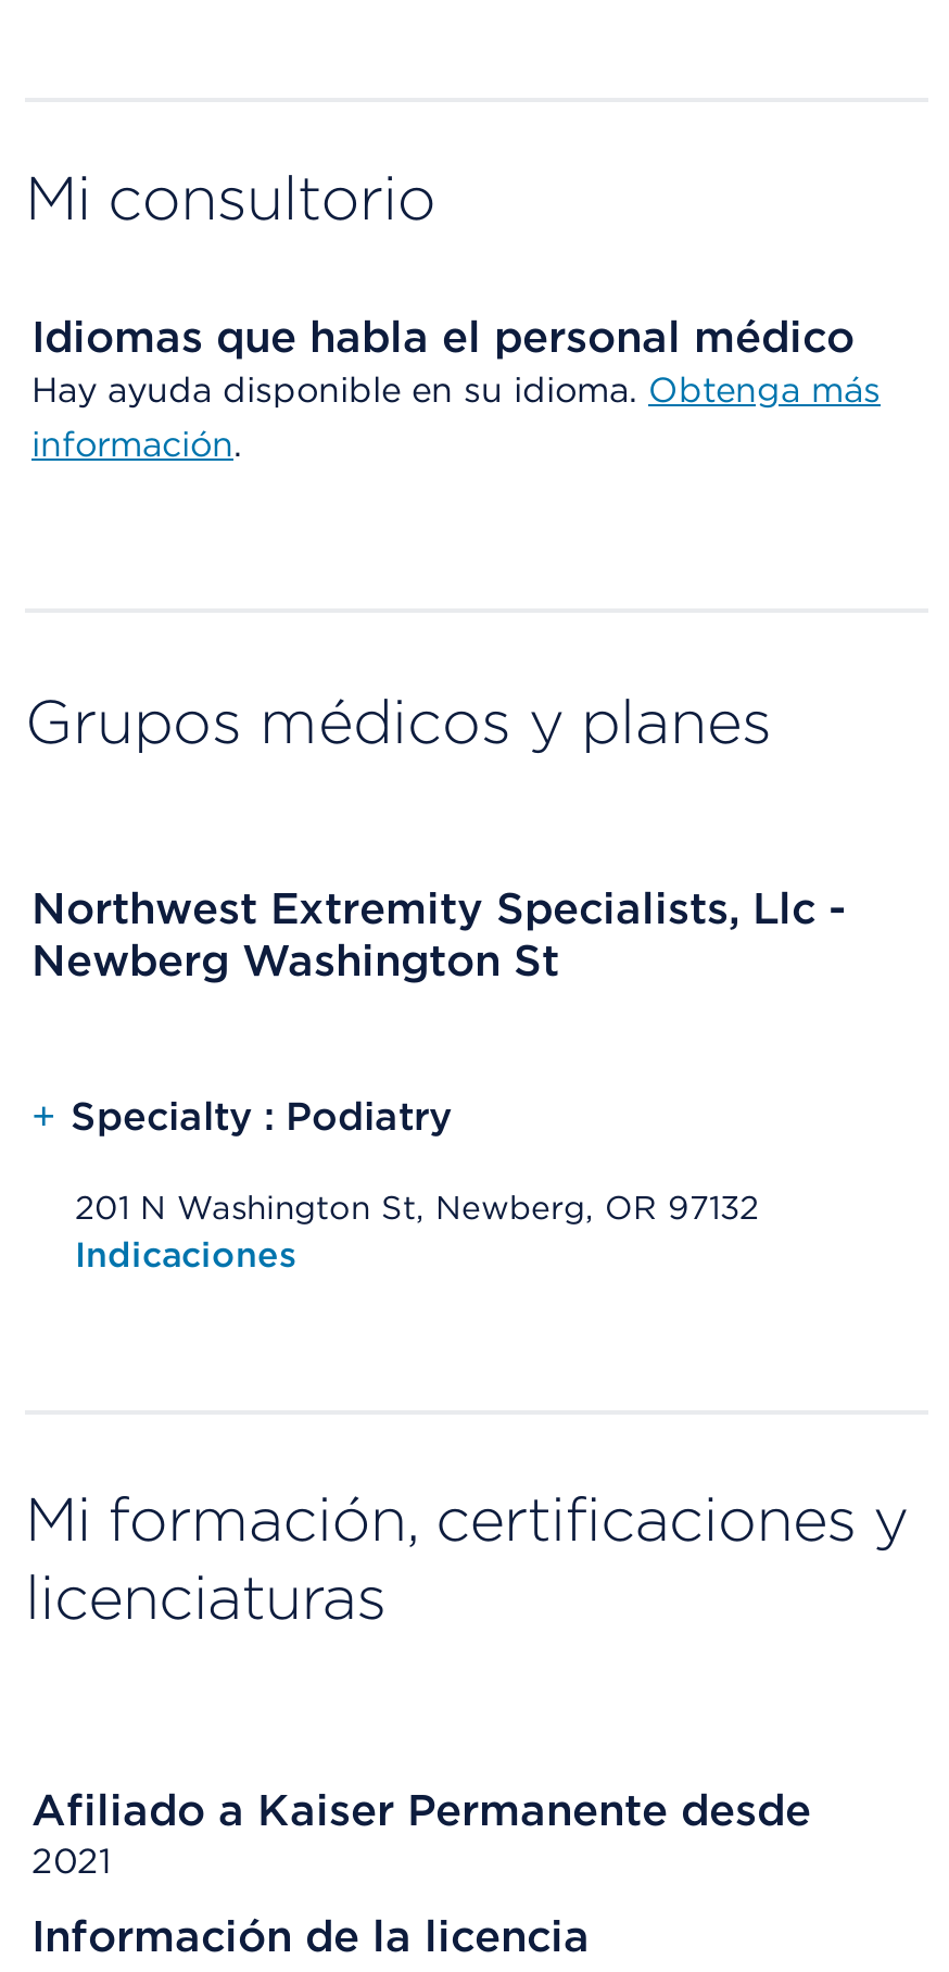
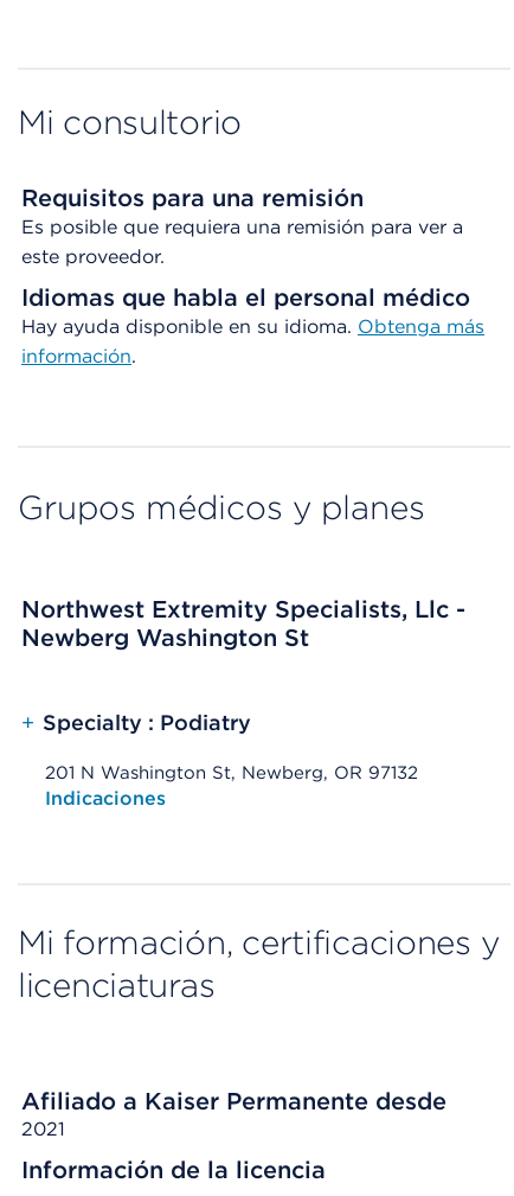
none -> [21,184,463,268] Requisitos para una remisión | Es posible que requiera una remisión para ver a | este proveedor.

